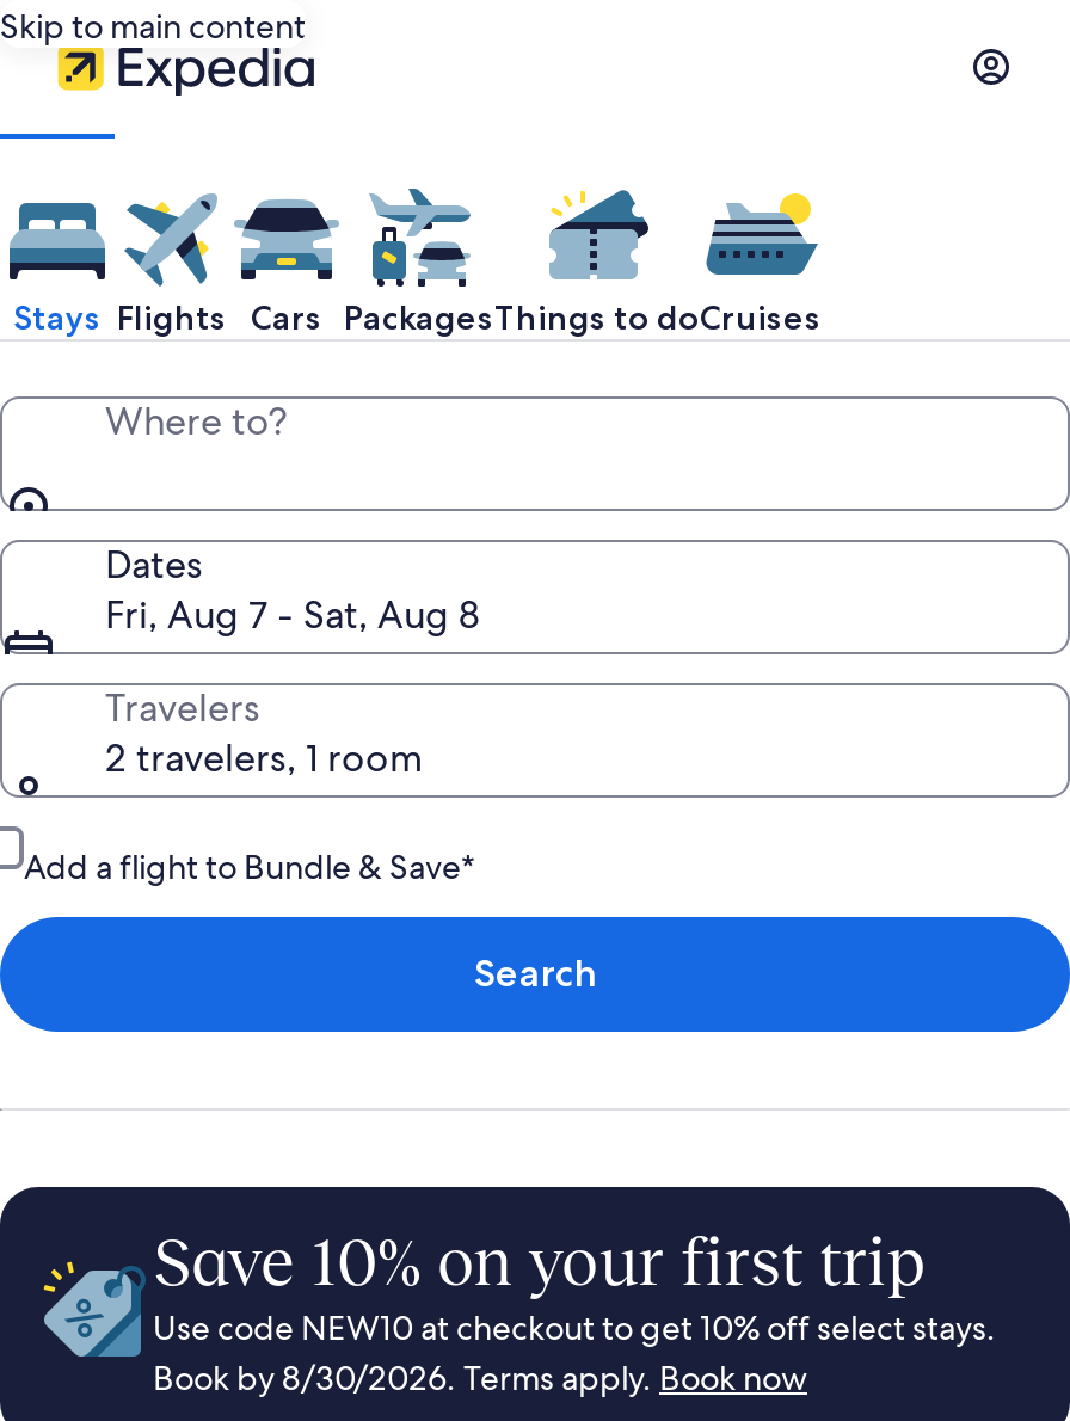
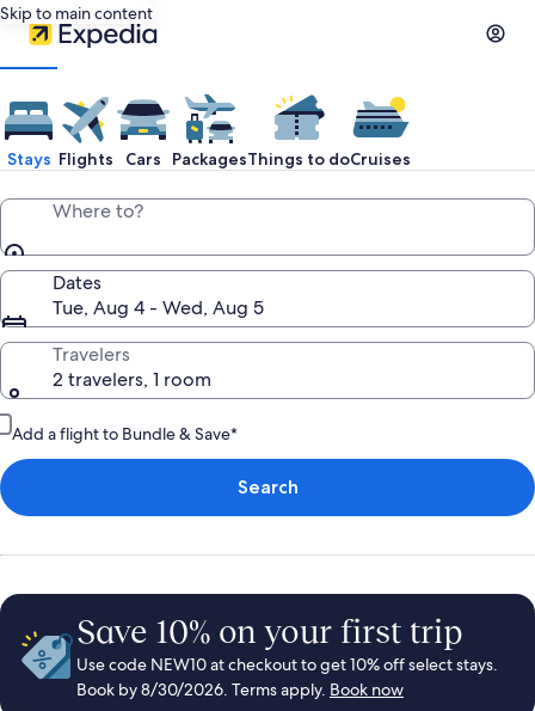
[105,590,480,640] Fri, Aug 7 - Sat, Aug 8 -> [53,295,264,320] Tue, Aug 4 - Wed, Aug 5

